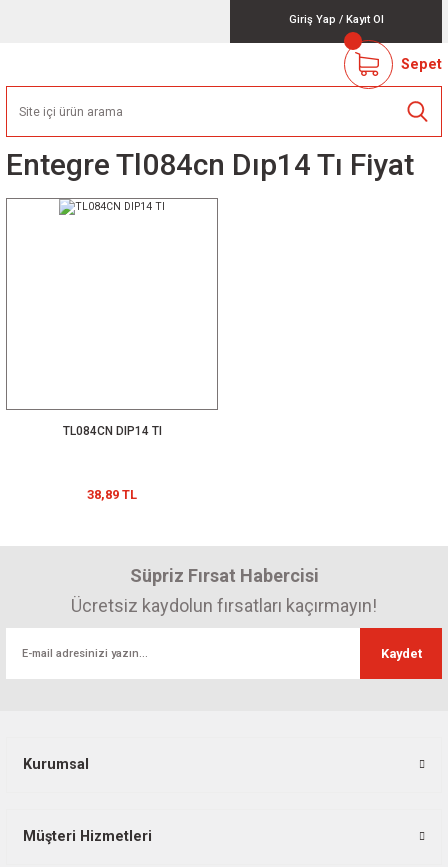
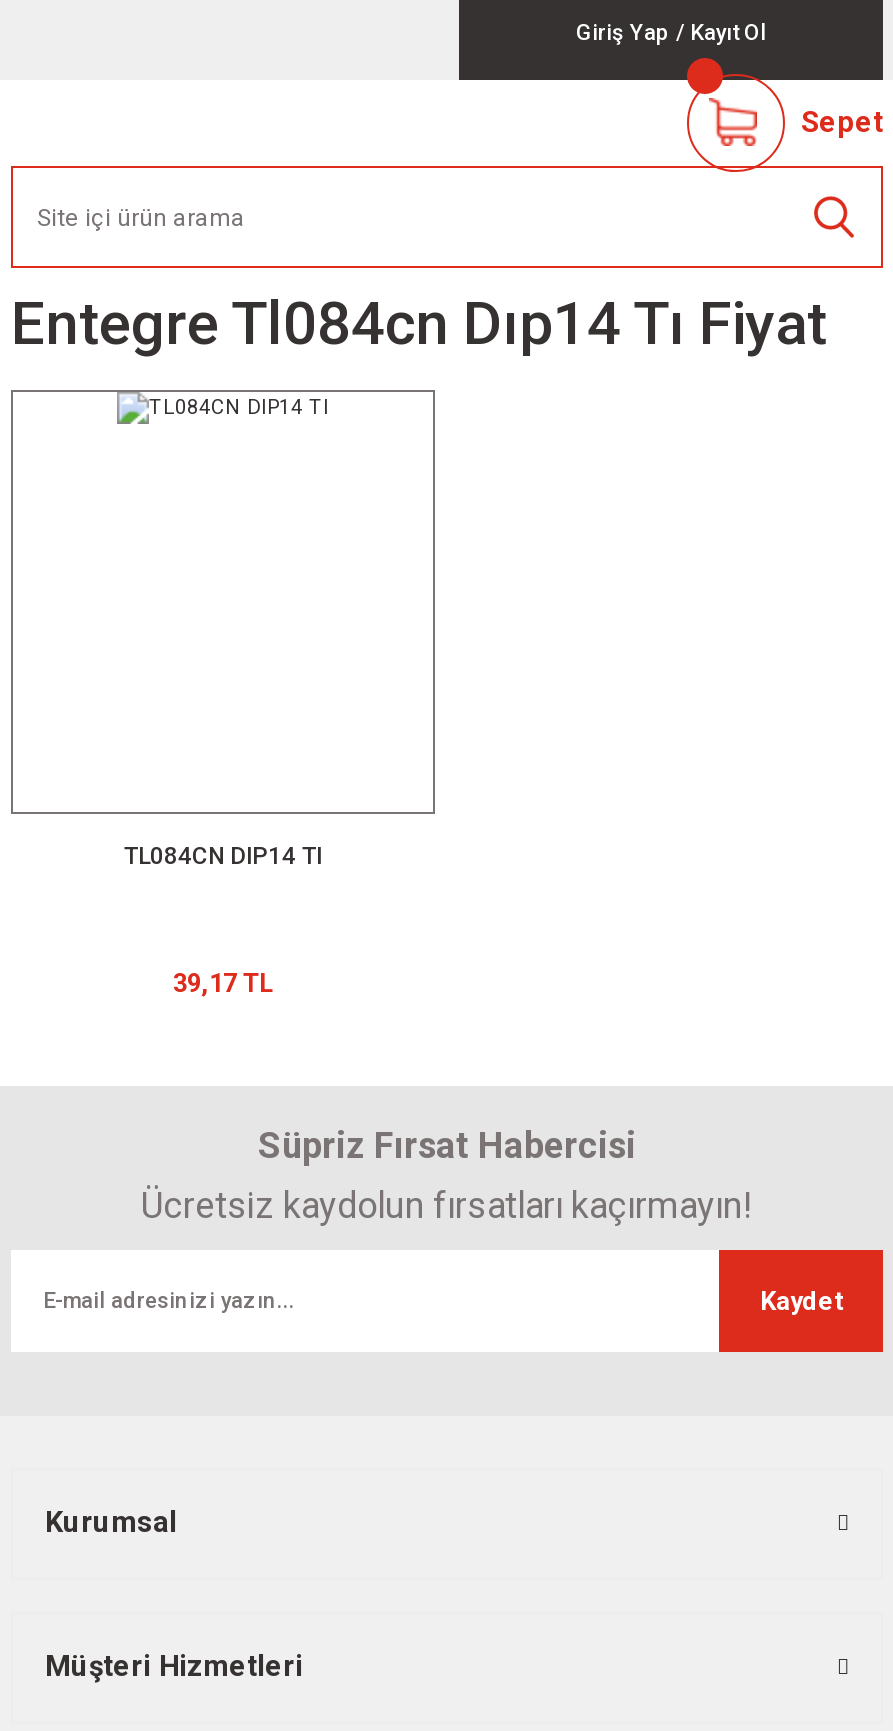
[87,487,137,502] 38,89 TL -> [173,968,273,998] 39,17 TL

